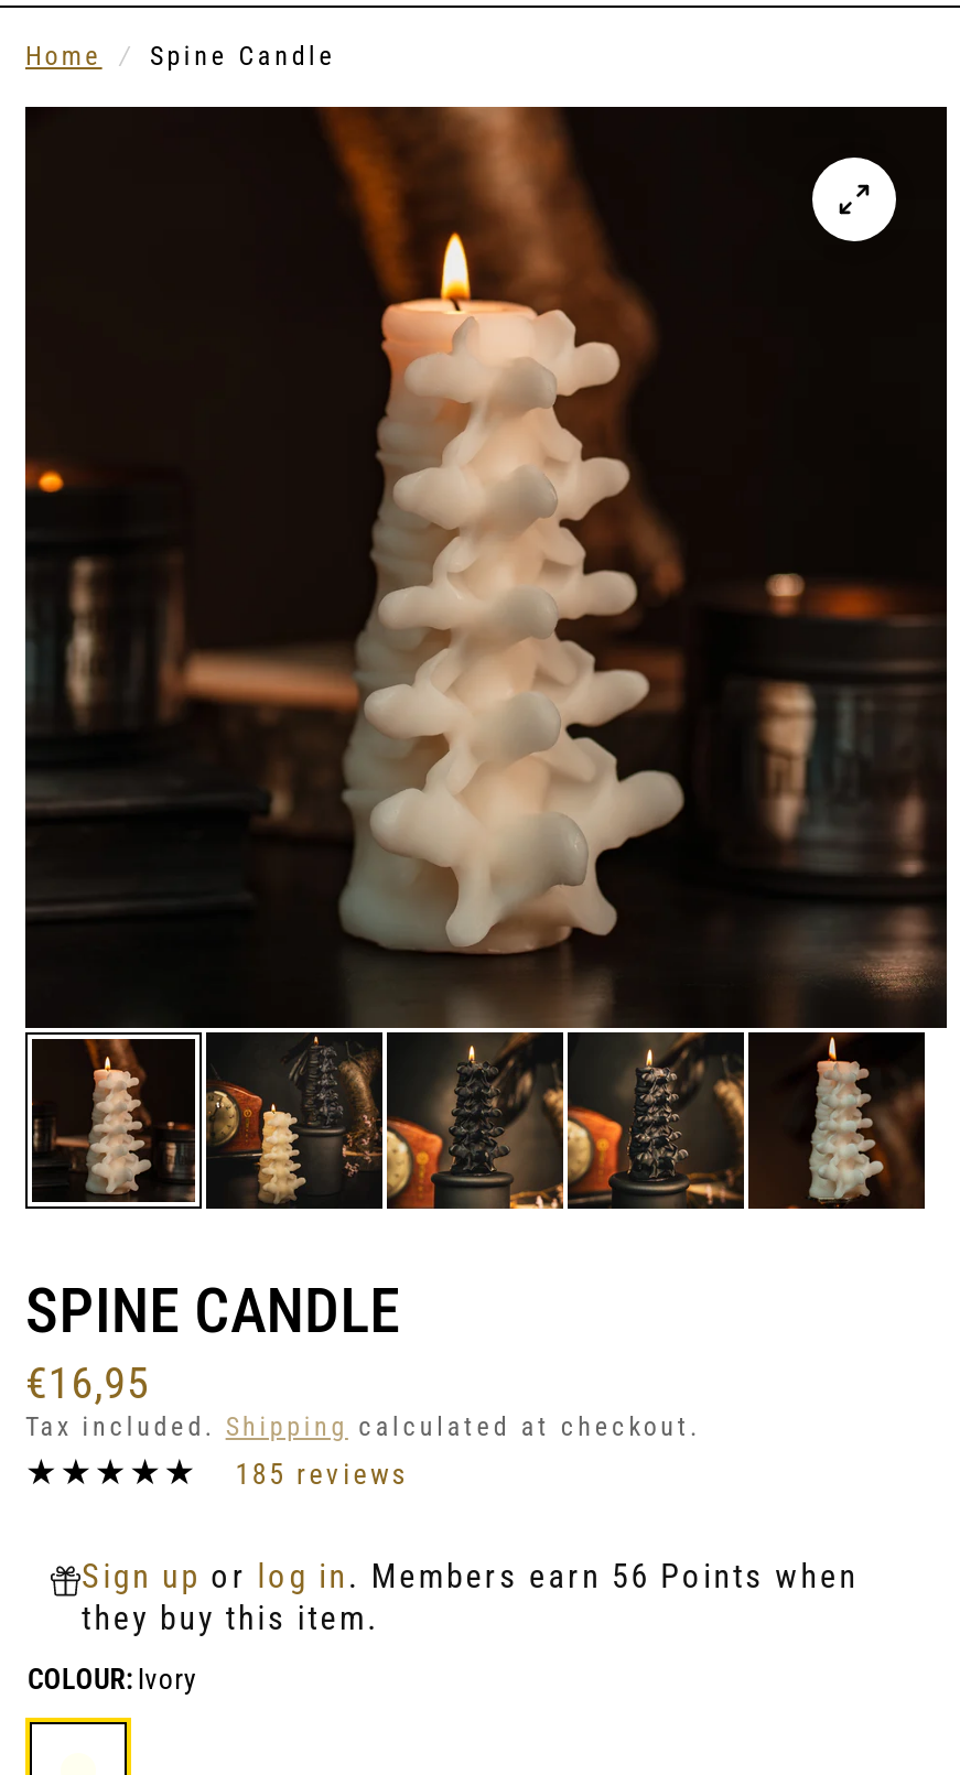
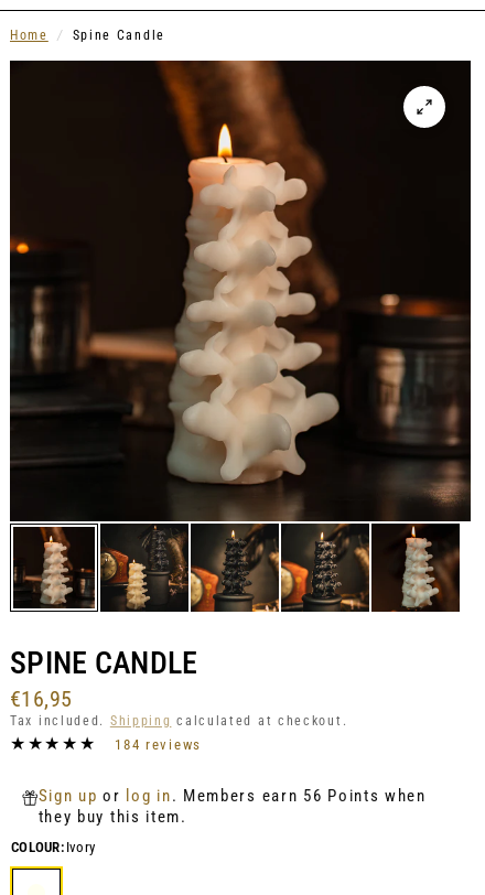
[235,1458,409,1491] 185 reviews -> [115,736,202,753] 184 reviews

